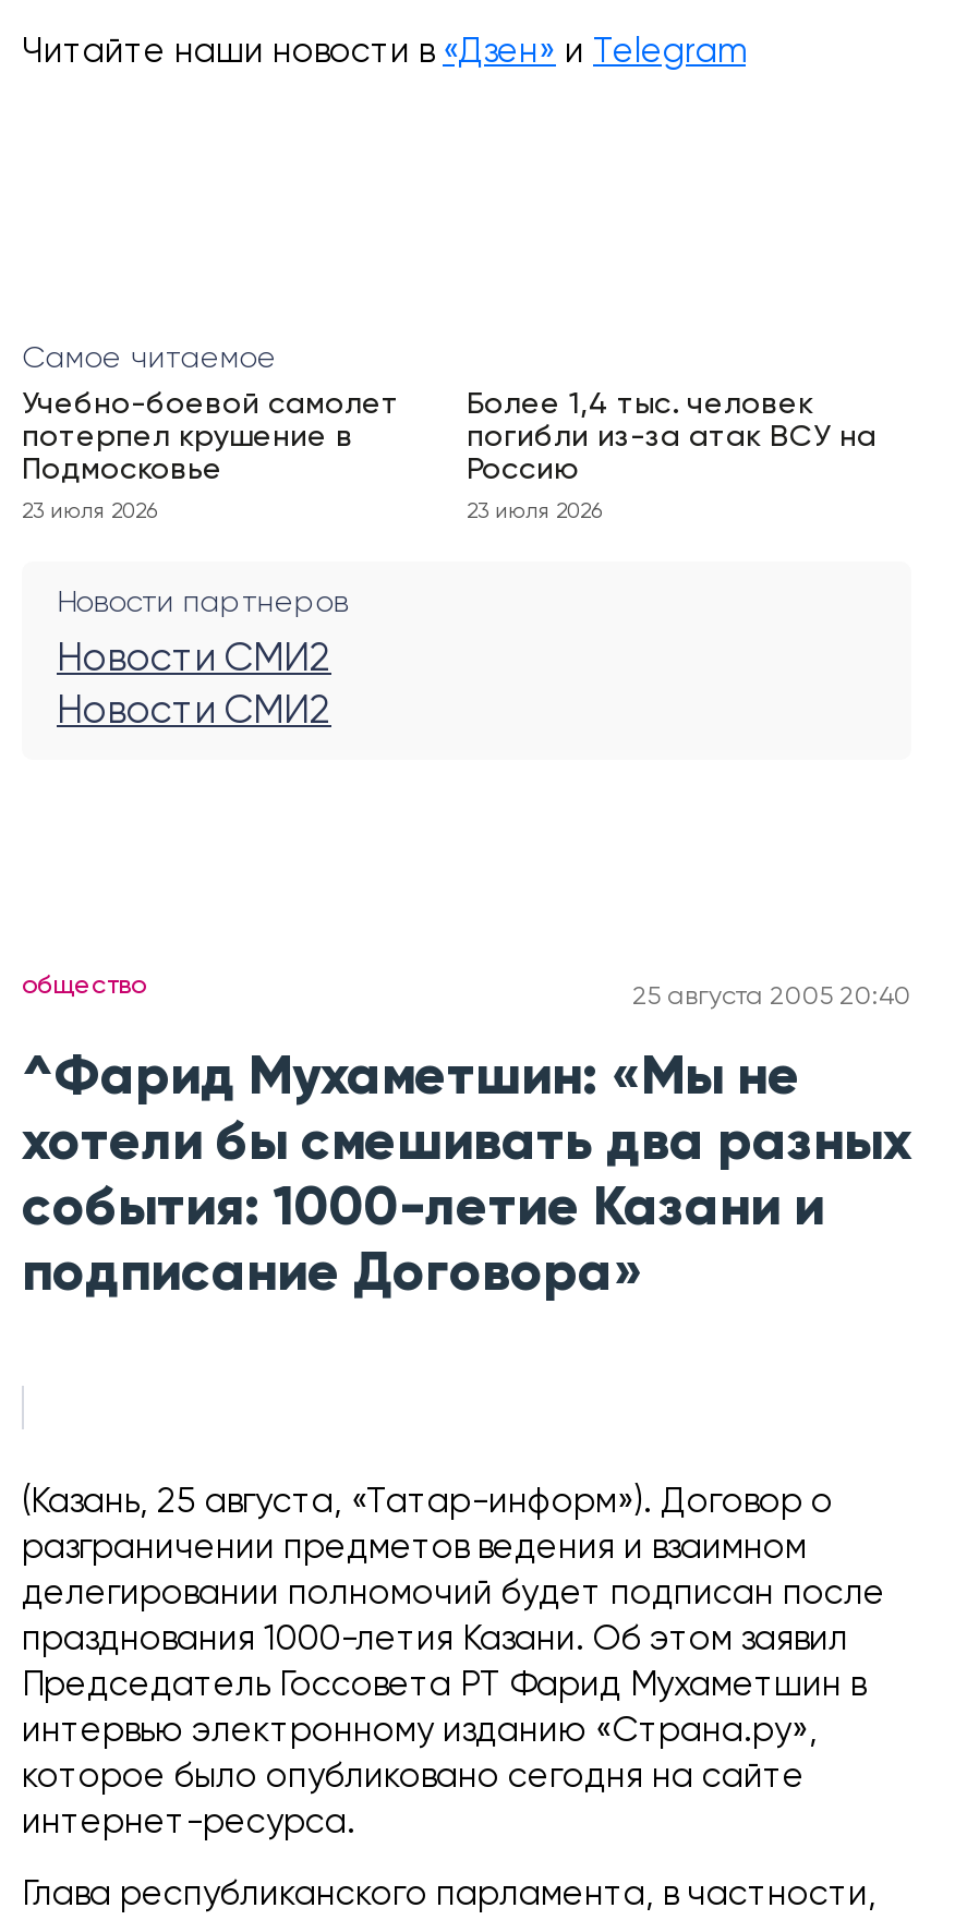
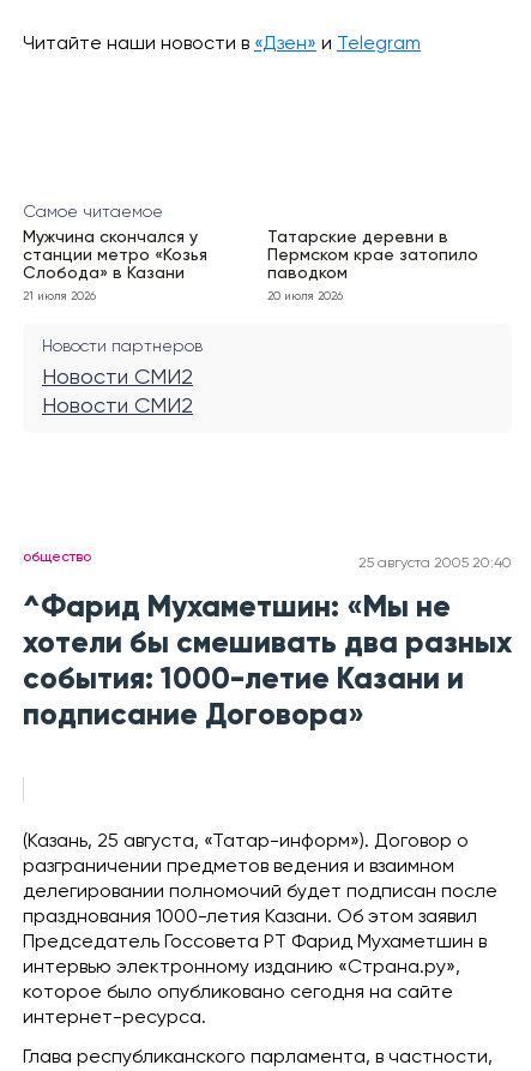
[22,389,399,485] Учебно-боевой самолет | потерпел крушение в | Подмосковье -> [23,229,207,282] Мужчина скончался у | станции метро «Козья | Слобода» в Казани
[467,389,877,485] Более 1,4 тыс. человек | погибли из-за атак ВСУ на | Россию -> [267,229,478,282] Татарские деревни в | Пермском крае затопило | паводком
[22,500,157,522] 23 июля 2026 -> [23,290,96,302] 21 июля 2026
[467,500,602,522] 23 июля 2026 -> [267,290,343,302] 20 июля 2026

